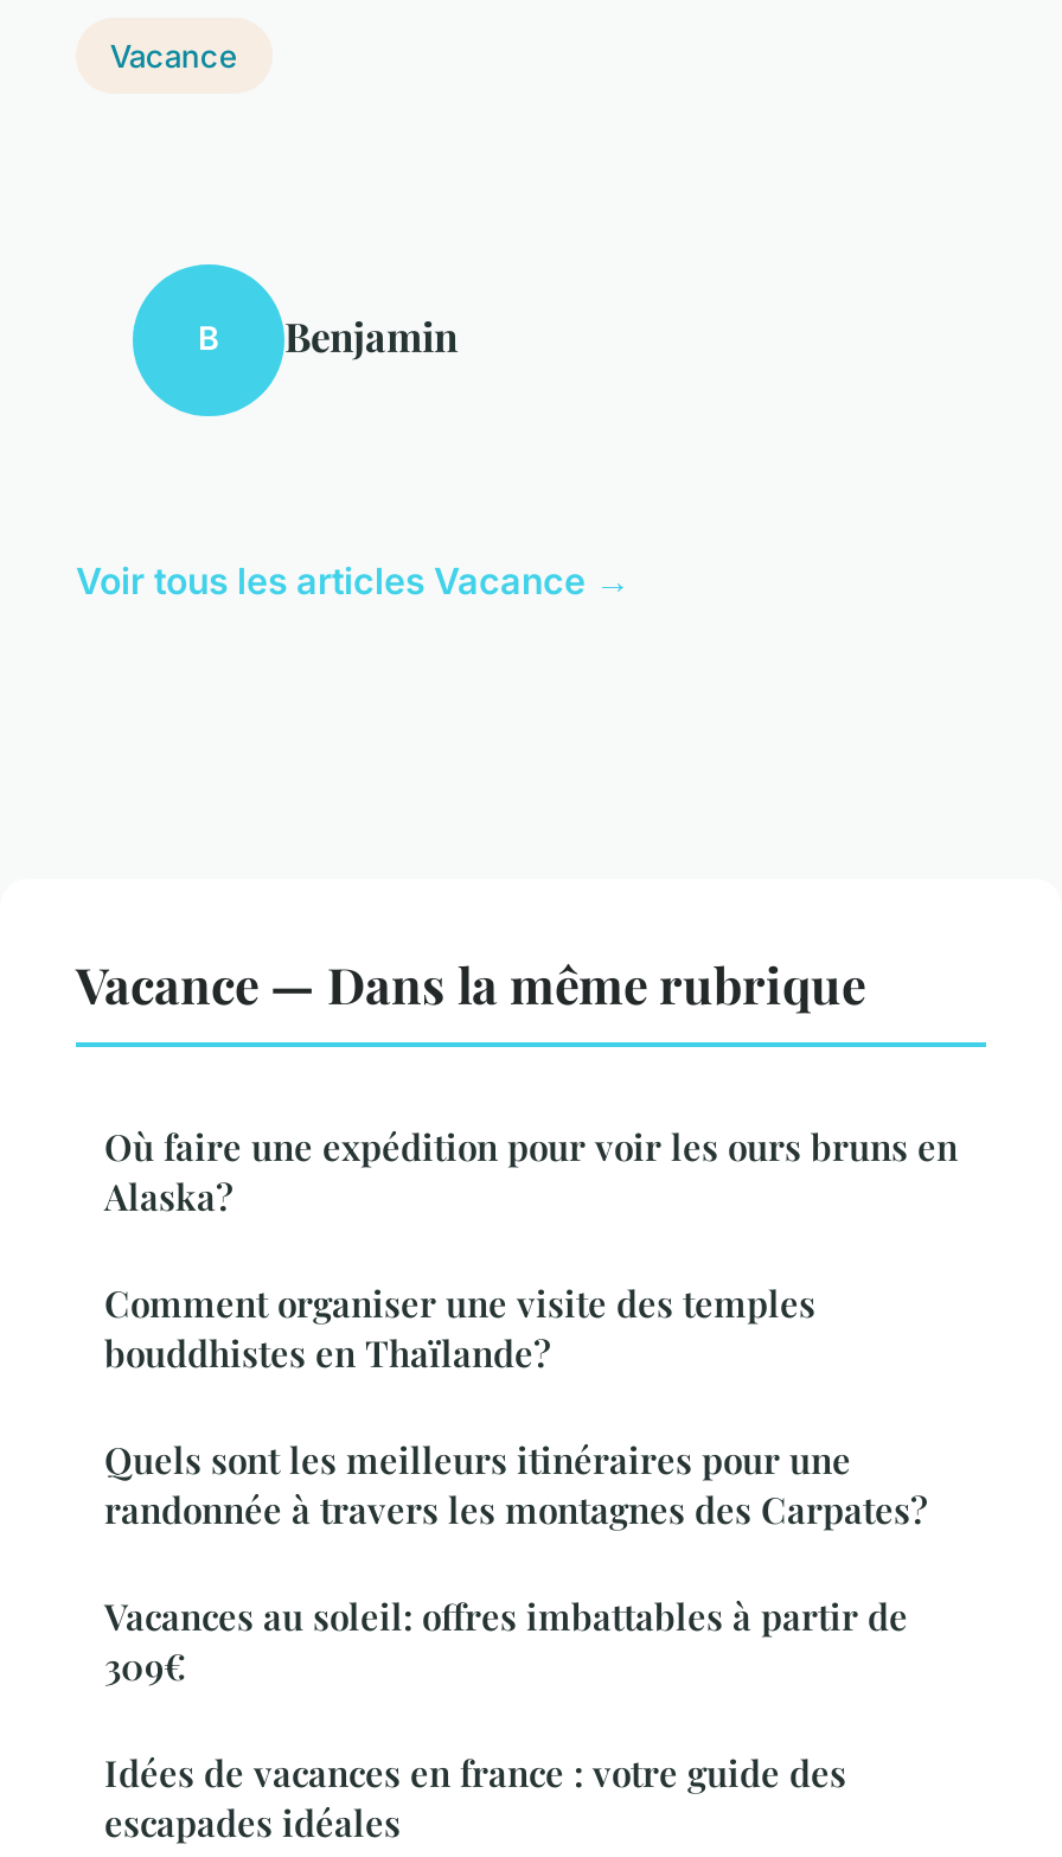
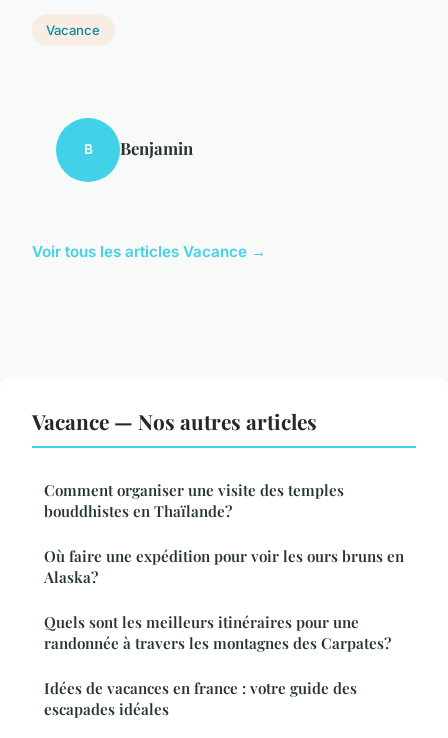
[76,949,865,1015] Vacance — Dans la même rubrique -> [32,407,317,435] Vacance — Nos autres articles
moved [104,1122,958,1219] -> [44,546,404,587]: Où faire une expédition pour voir les ours bruns en | Alaska?
[104,1592,908,1689] Vacances au soleil: offres imbattables à partir de | 309€ -> none

